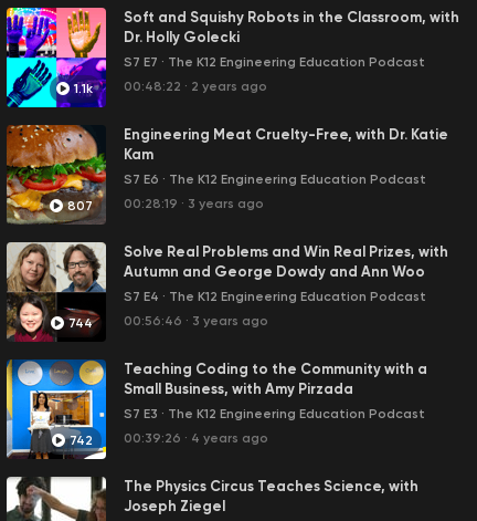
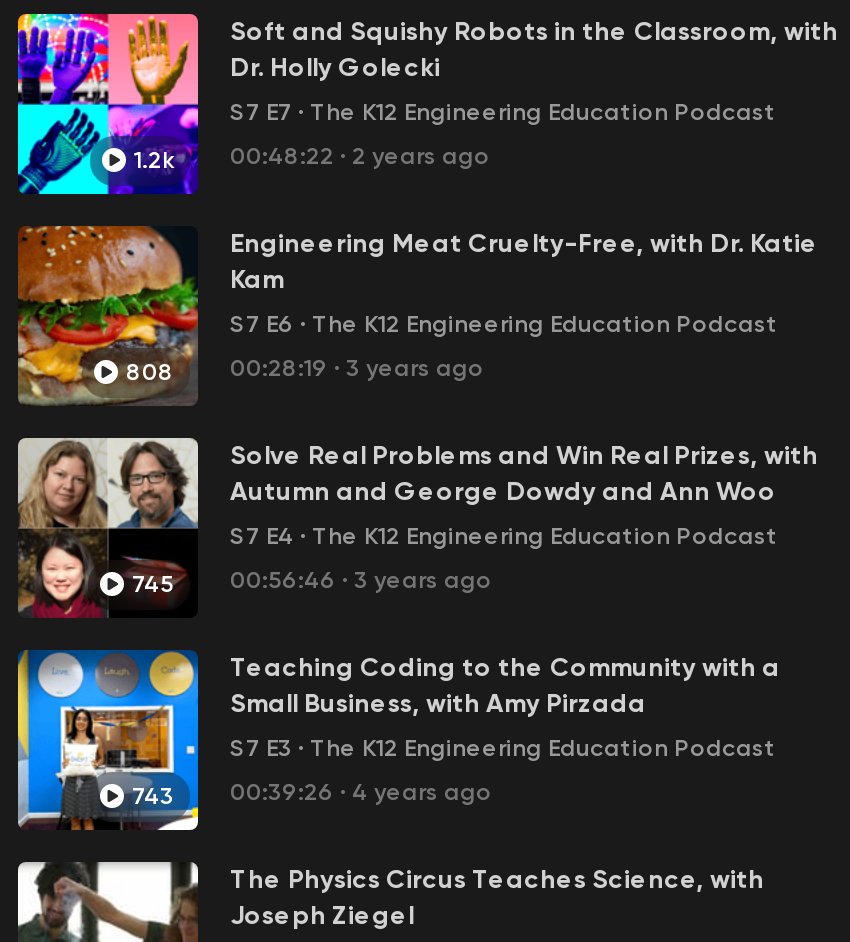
[74,80,93,96] 1.1k -> [134,145,174,173] 1.2k
[67,195,264,213] 807 00:28:19 · 3 years ago -> [126,353,484,385] 808 00:28:19 · 3 years ago
[68,313,268,330] 744 00:56:46 · 3 years ago -> [132,565,492,597] 745 00:56:46 · 3 years ago
[70,430,268,448] 742 00:39:26 · 4 years ago -> [132,777,492,809] 743 00:39:26 · 4 years ago

